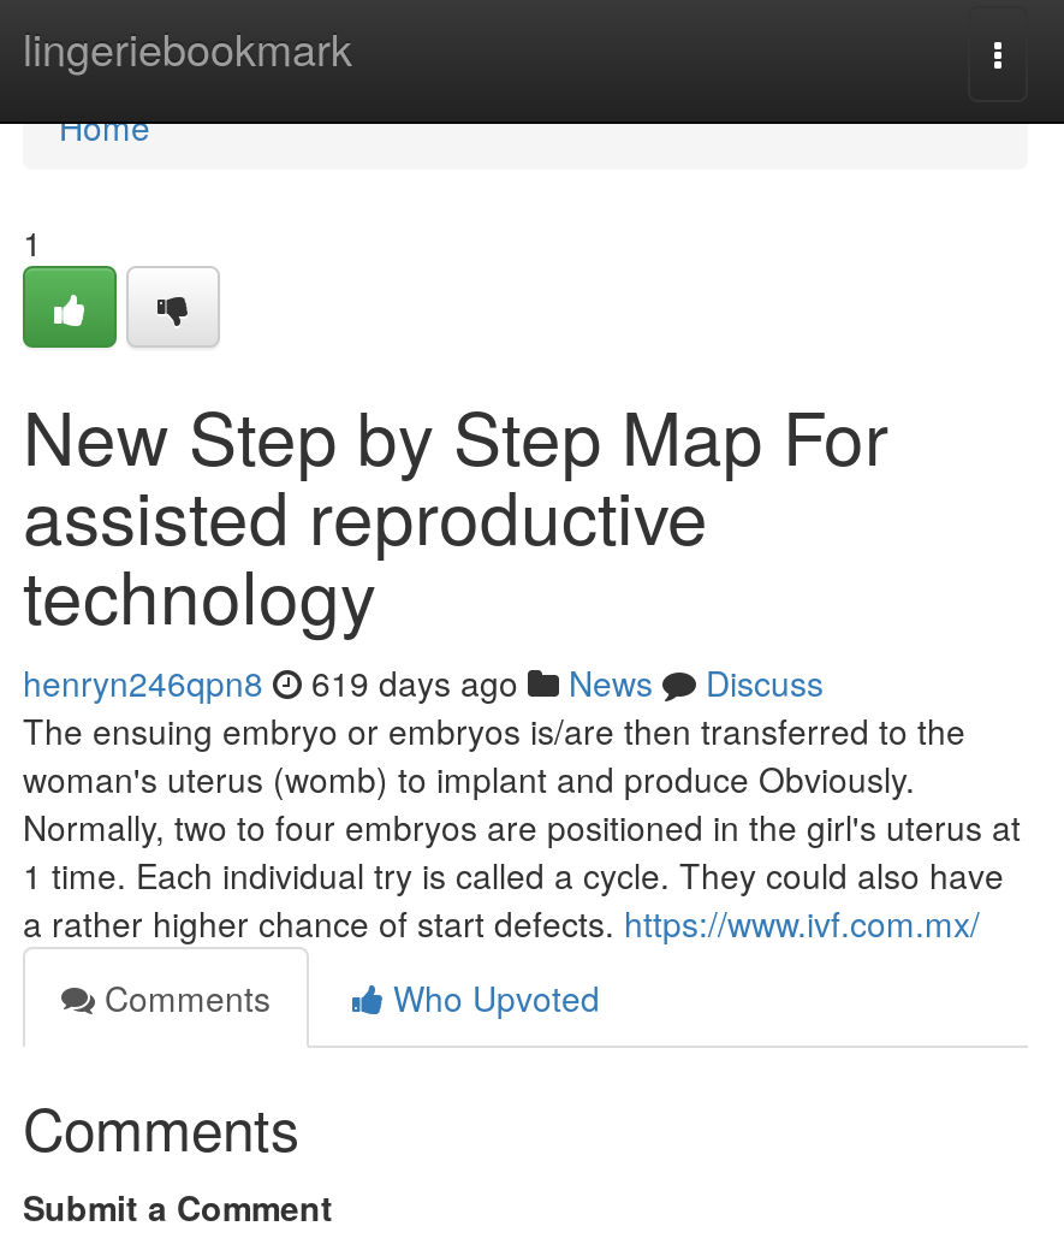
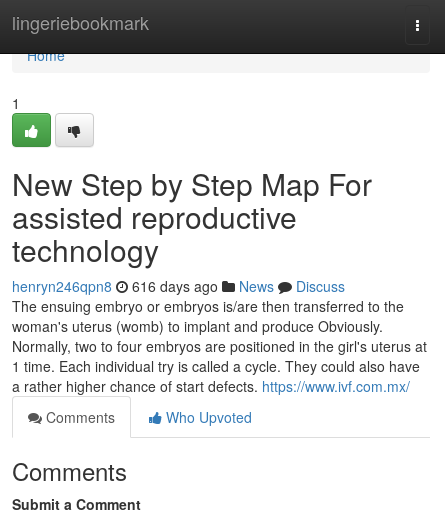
[23,658,824,706] henryn246qpn8 619 days ago News Discuss -> [12,276,345,296] henryn246qpn8 616 days ago News Discuss

